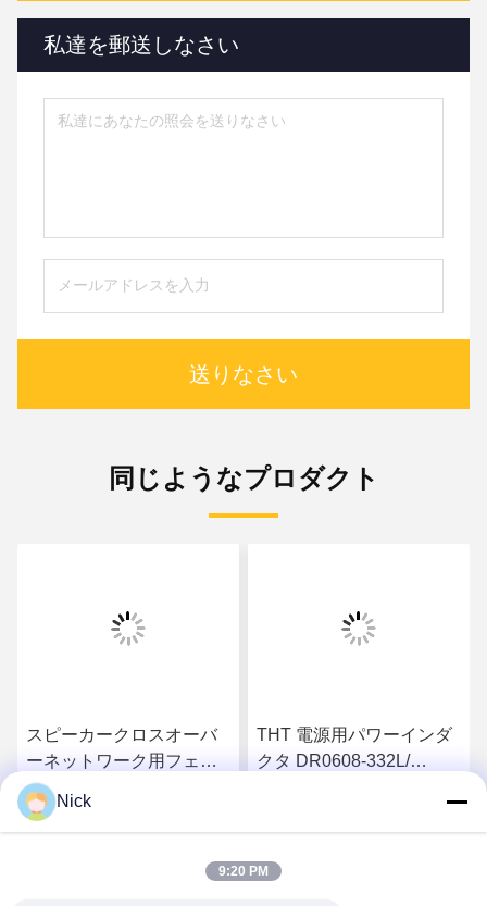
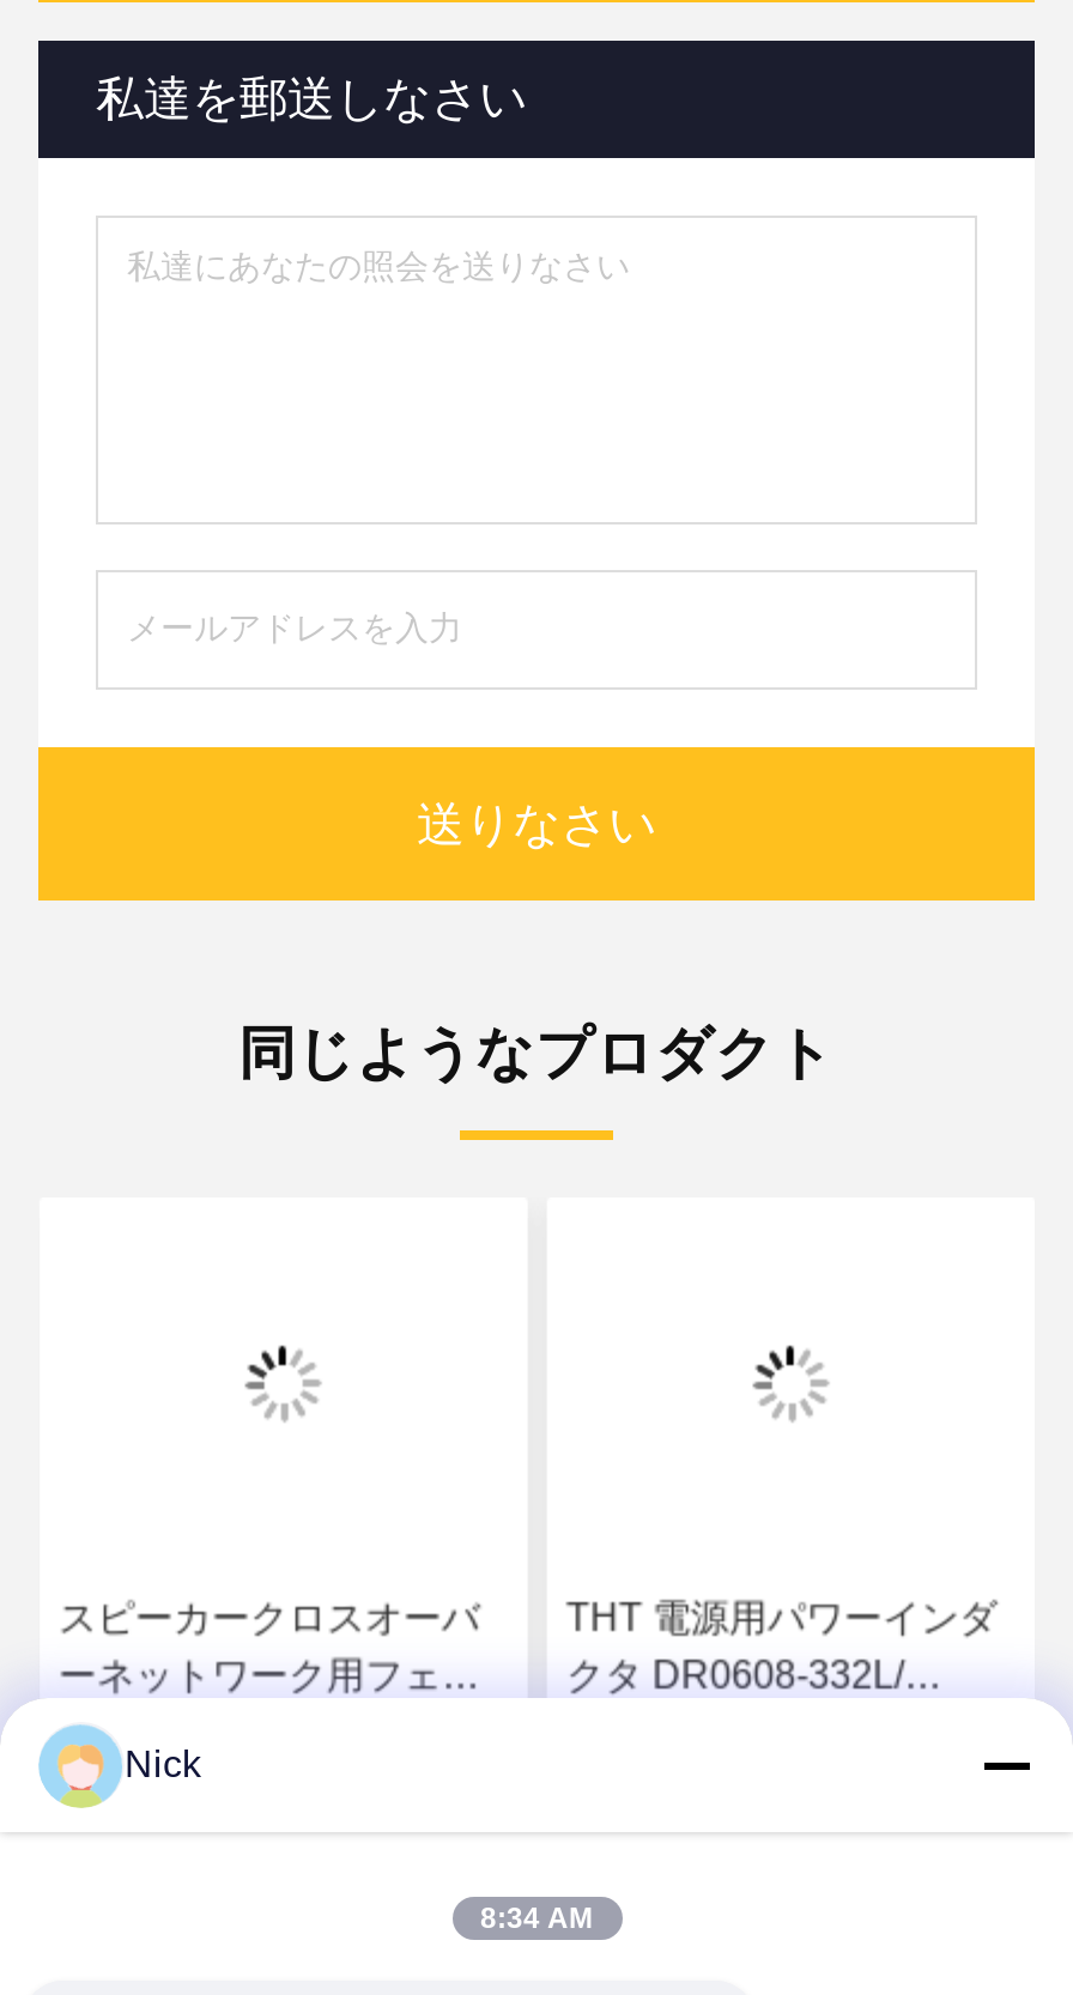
[218,864,269,879] 9:20 PM -> [480,1902,593,1935] 8:34 AM

